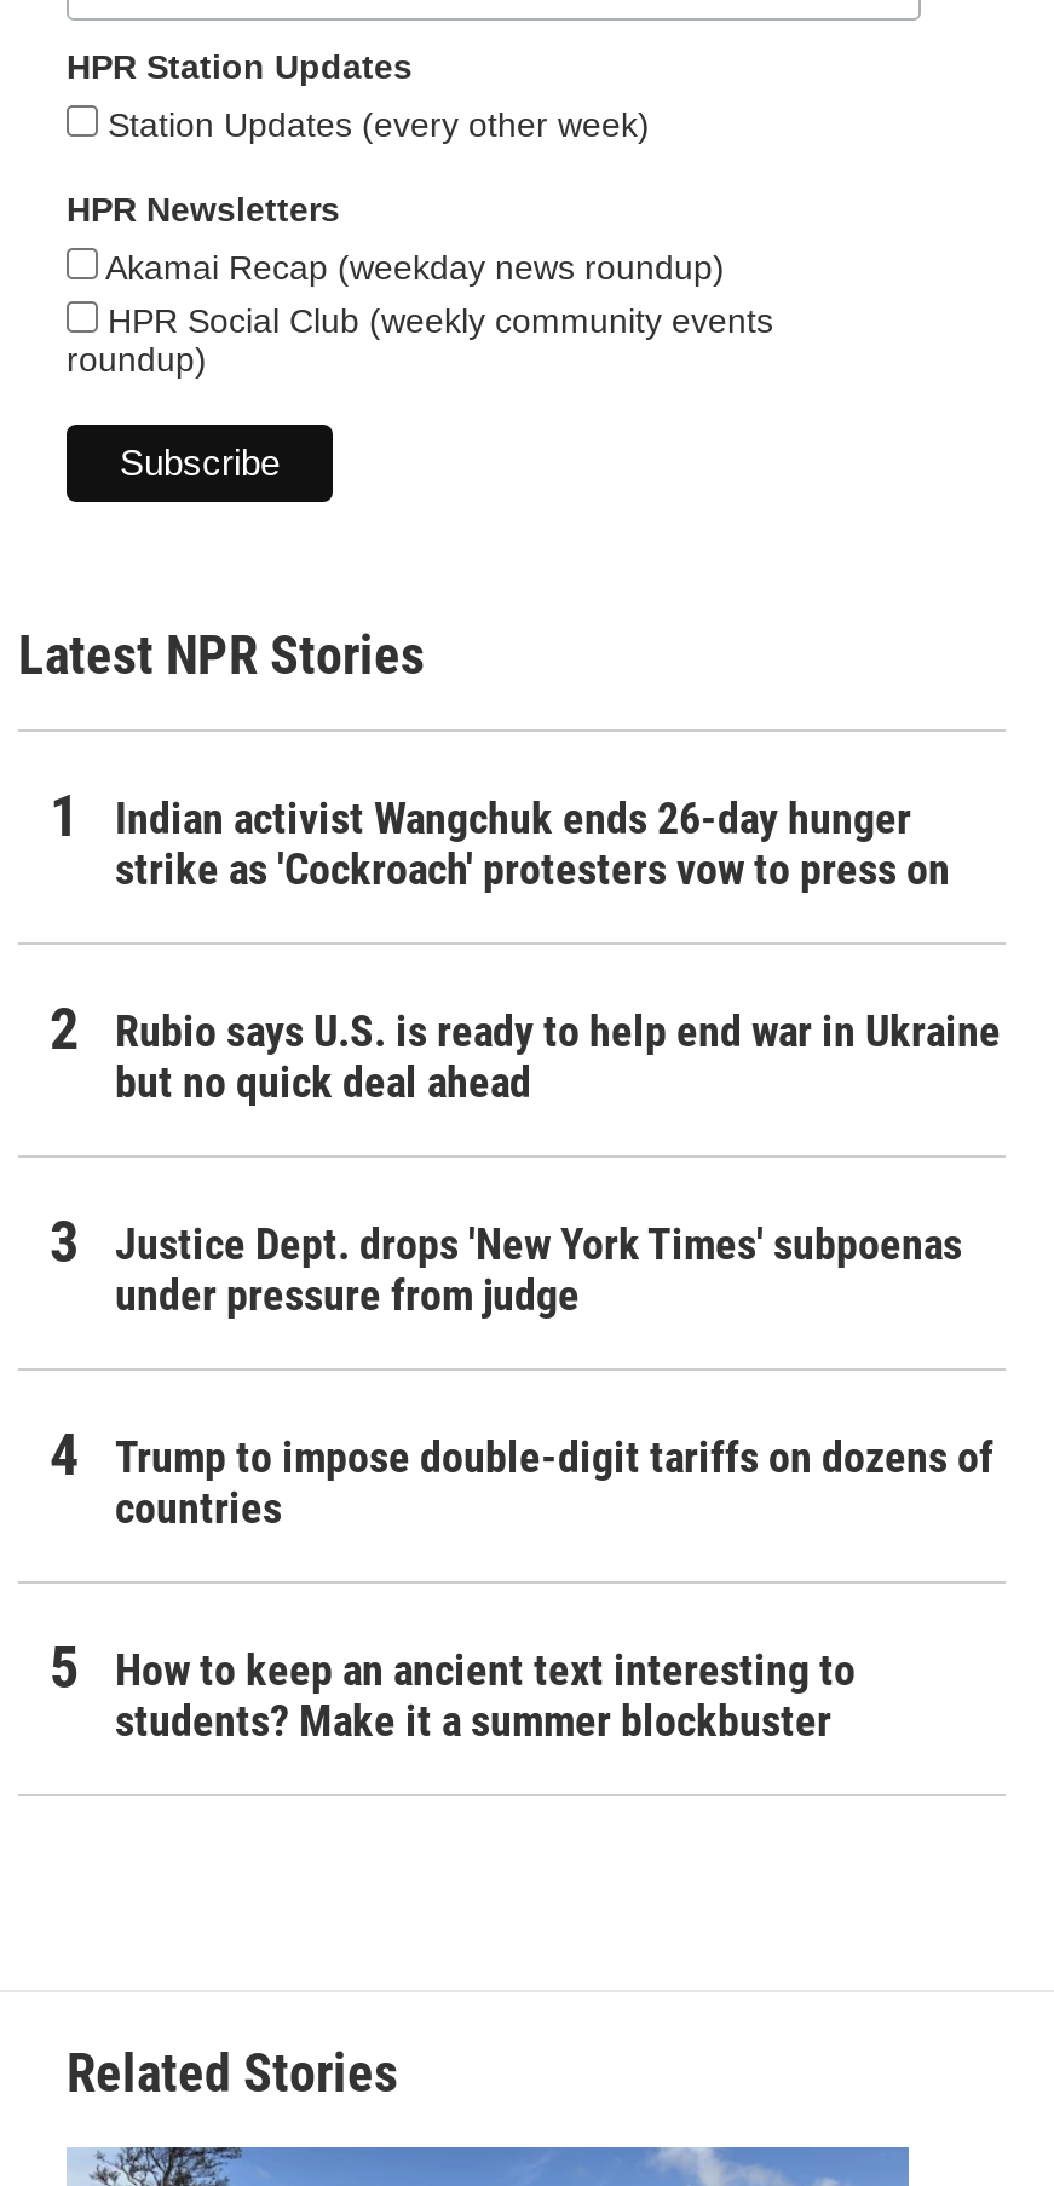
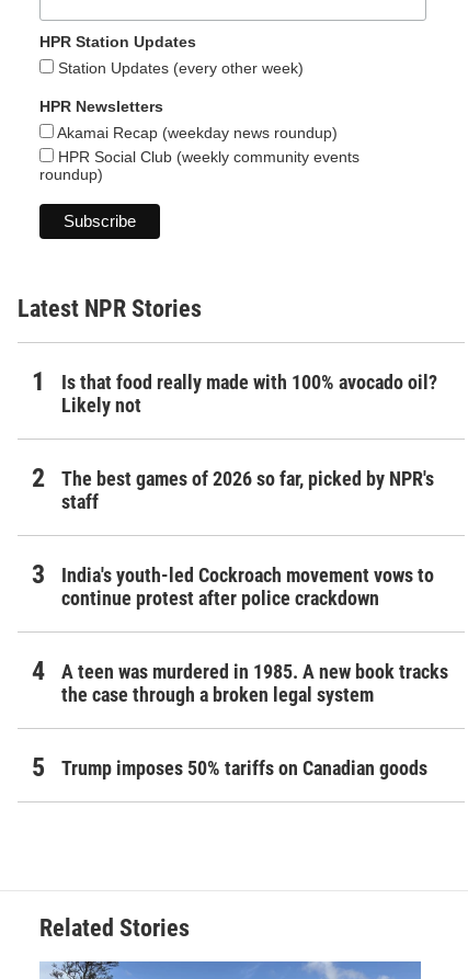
[115,792,950,893] Indian activist Wangchuk ends 26-day hunger | strike as 'Cockroach' protesters vow to press on -> [61,370,437,416] Is that food really made with 100% avocado oil? | Likely not
[115,1005,1001,1106] Rubio says U.S. is ready to help end war in Ukraine | but no quick deal ahead -> [61,467,434,513] The best games of 2026 so far, picked by NPR's | staff
[115,1217,962,1319] Justice Dept. drops 'New York Times' subpoenas | under pressure from judge -> [61,563,434,609] India's youth-led Cockroach movement vows to | continue protest after police crackdown
[115,1430,993,1532] Trump to impose double-digit tariffs on dozens of | countries -> [61,660,448,706] A teen was murdered in 1985. A new book tracks | the case through a broken legal system
[115,1643,856,1745] How to keep an ancient text interesting to | students? Make it a summer blockbuster -> [61,756,427,779] Trump imposes 50% tariffs on Canadian goods

